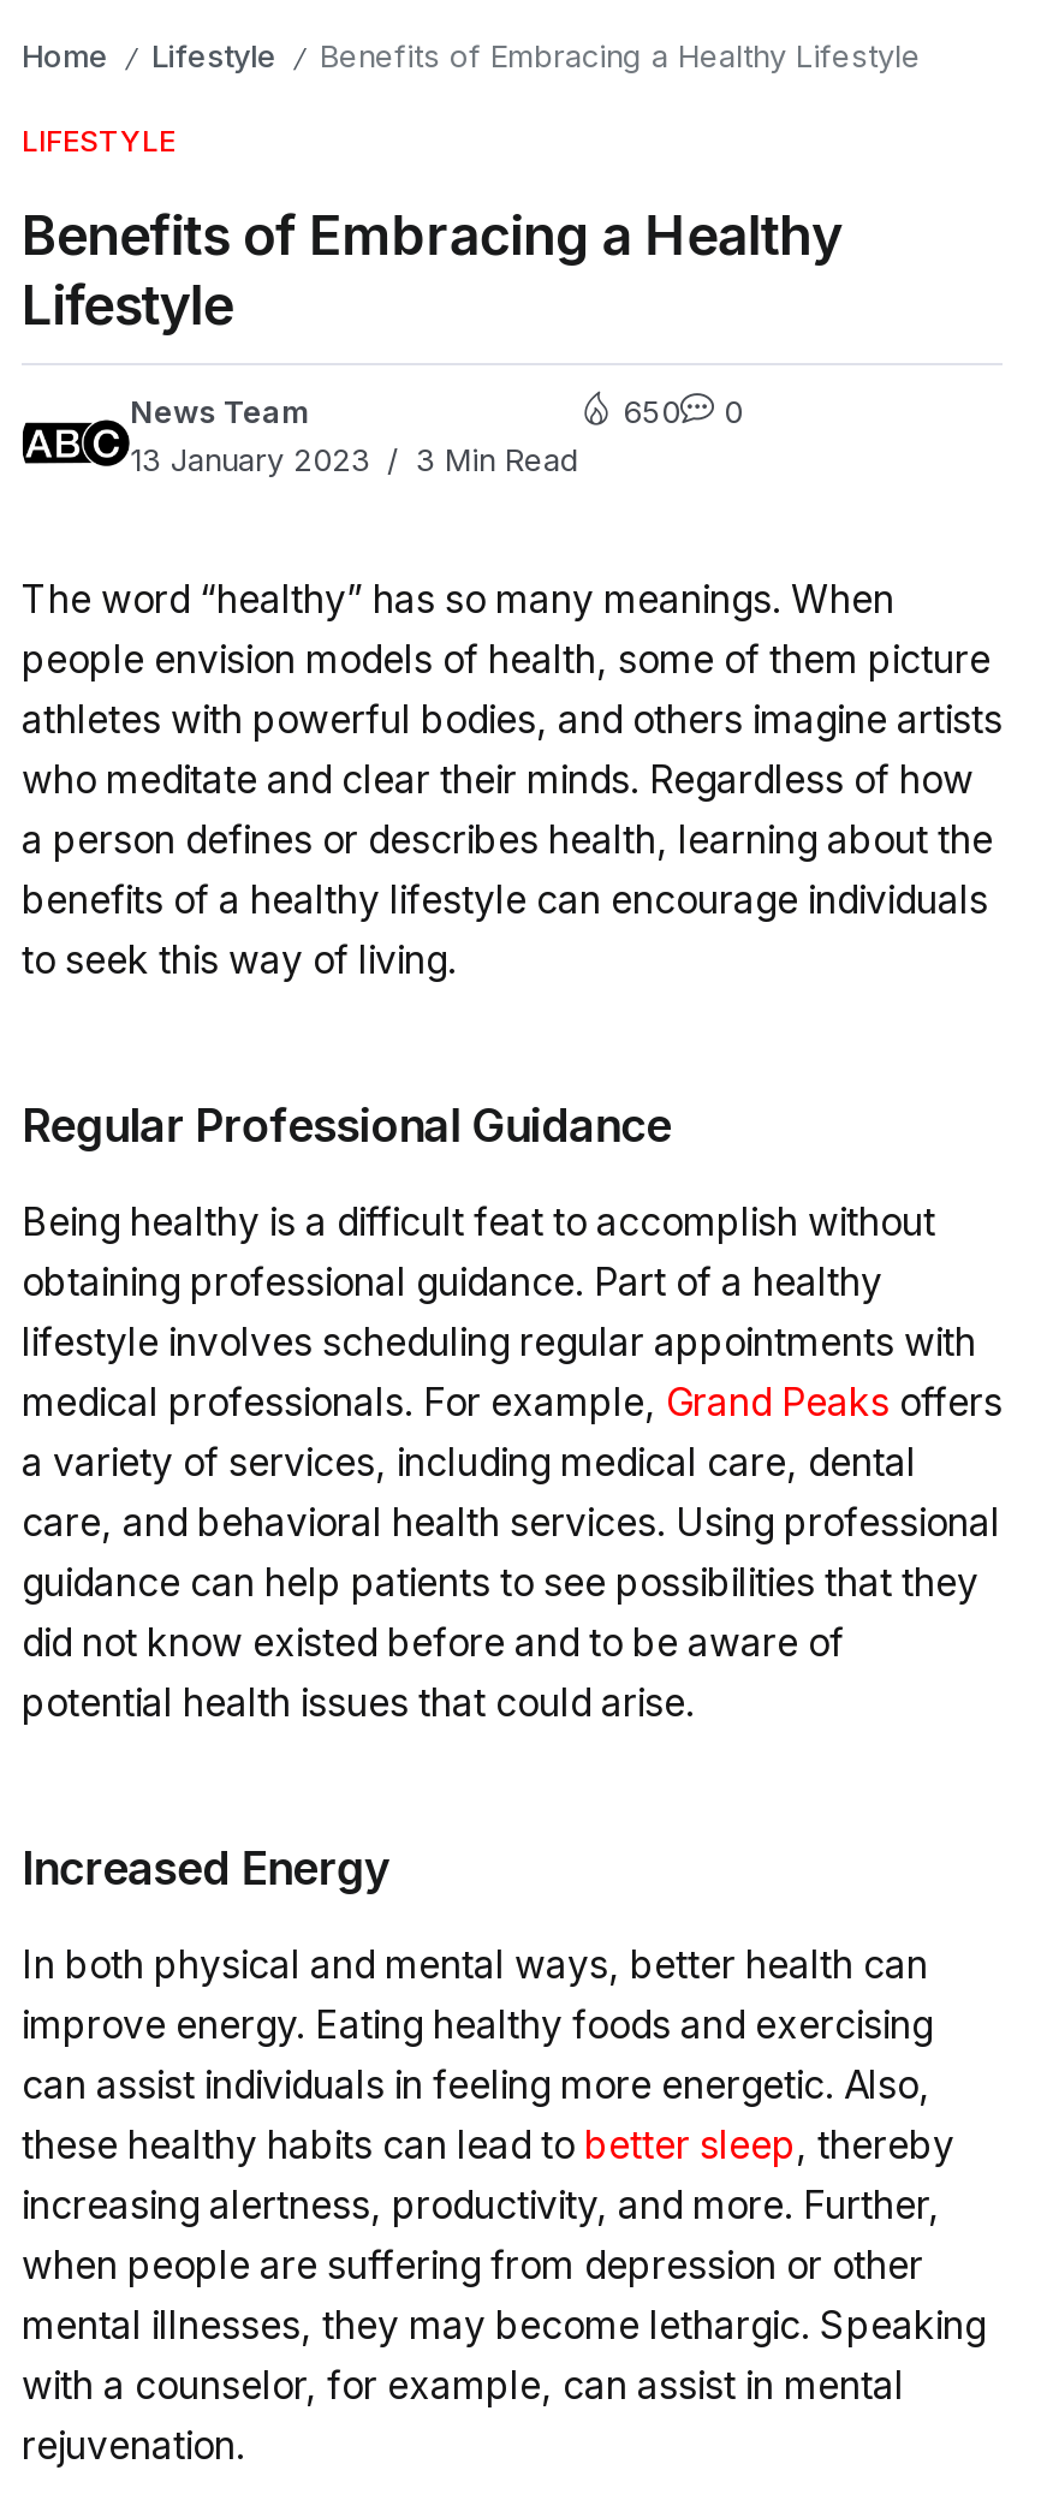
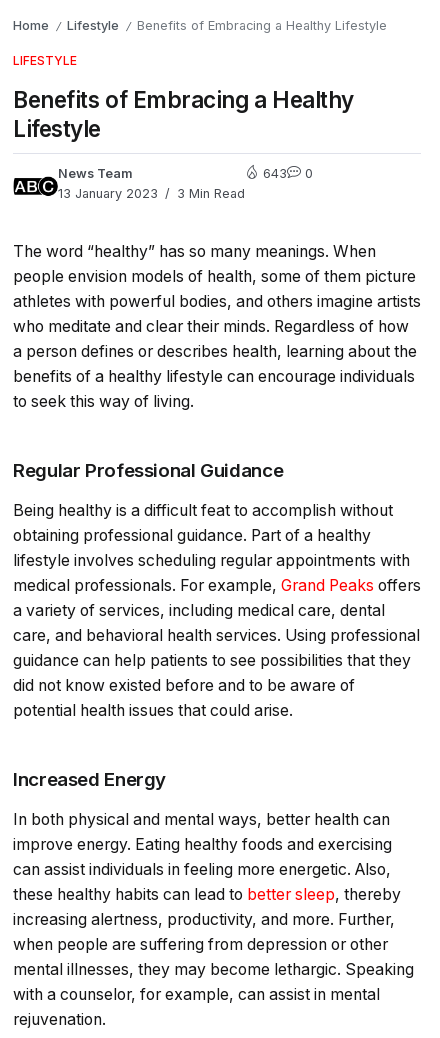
[623,393,743,429] 650 0 -> [263,166,313,181] 643 0

